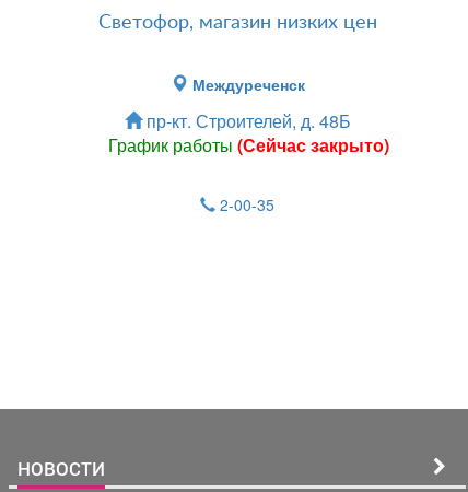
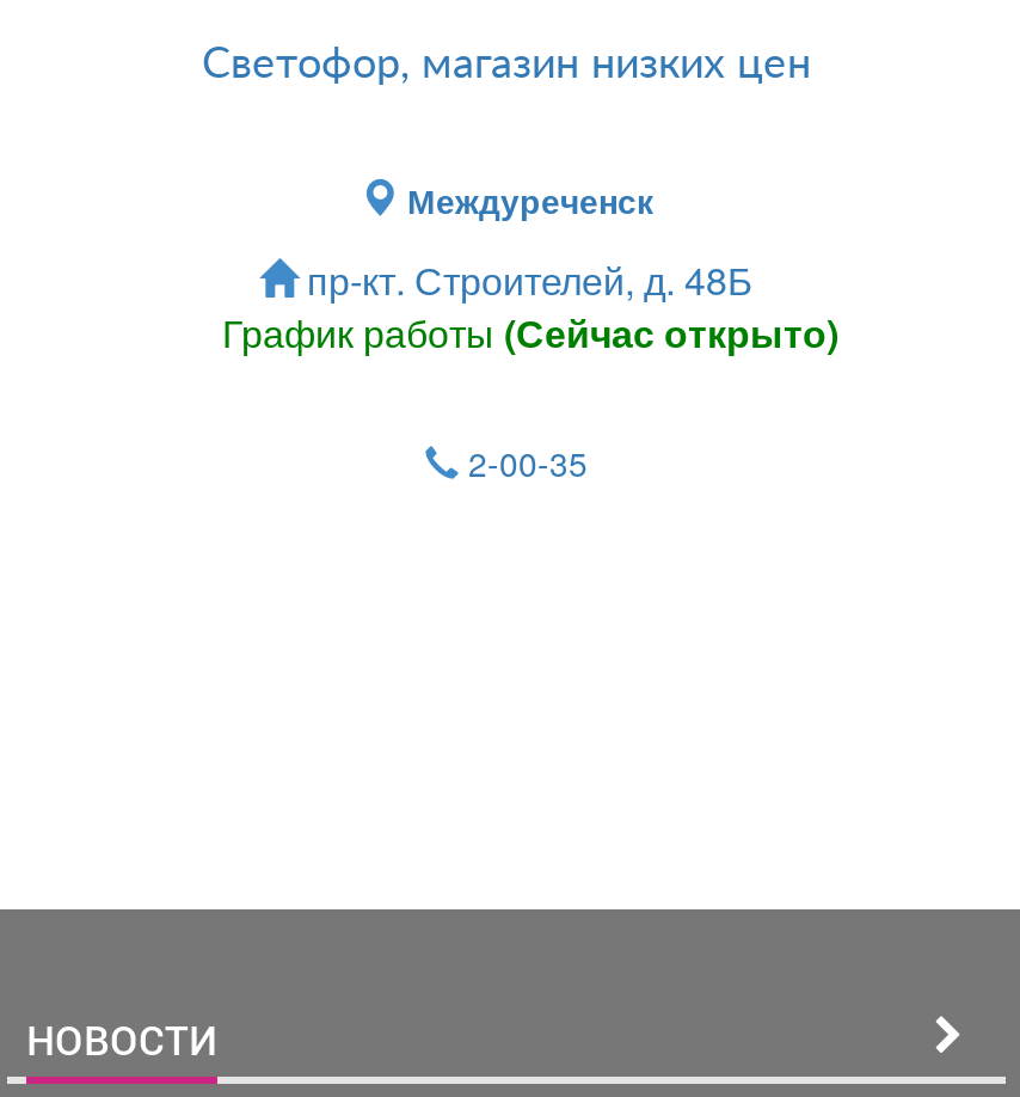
[108,132,389,157] График работы (Сейчас закрыто) -> [222,305,838,360] График работы (Сейчас открыто)

